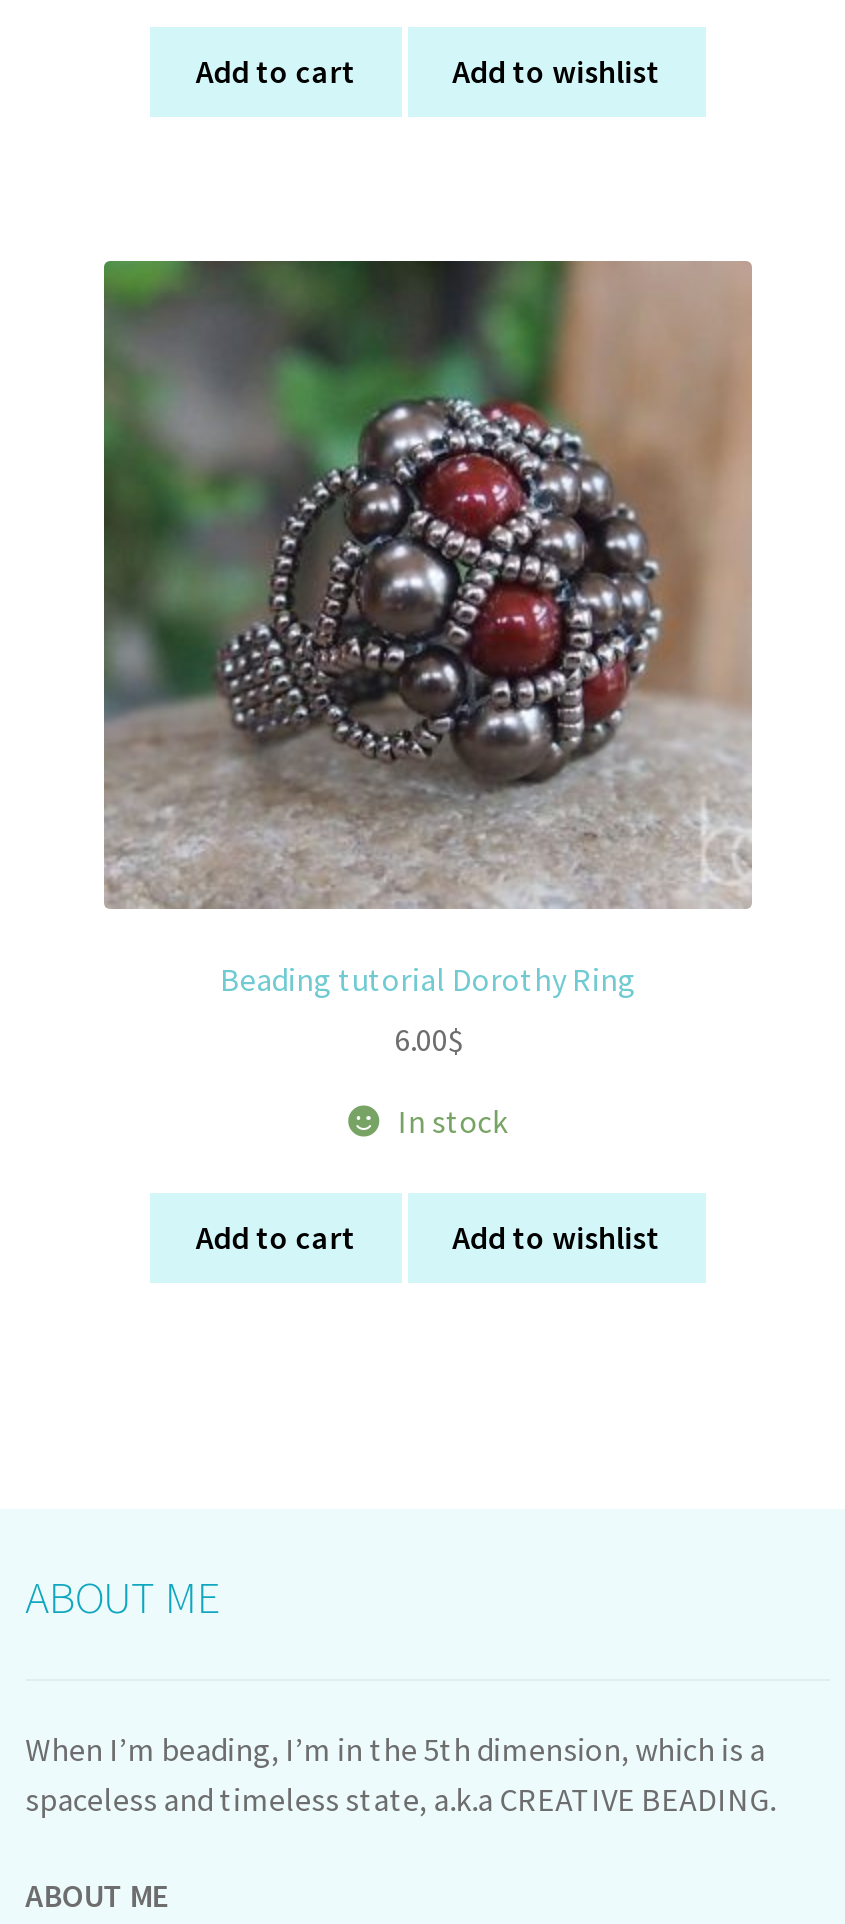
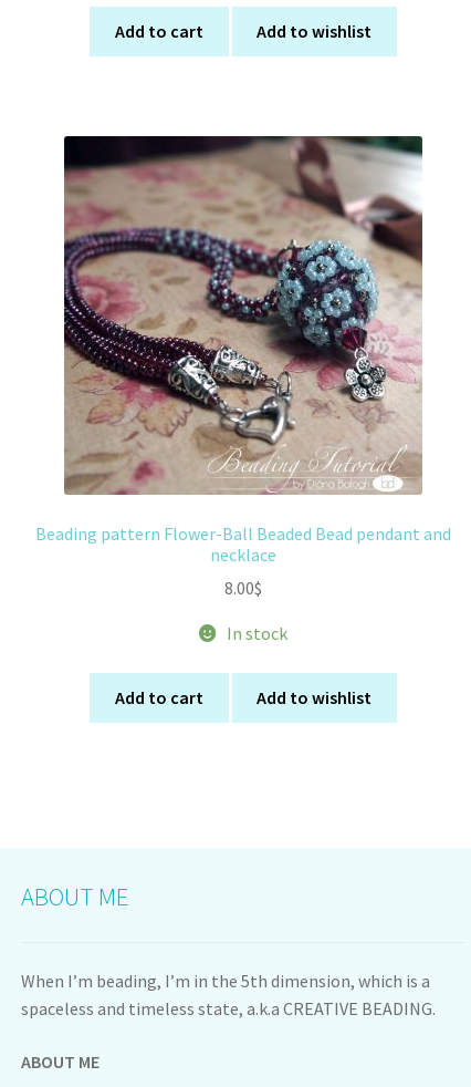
[102,259,754,998] [image] | Beading tutorial Dorothy Ring -> [35,135,451,565] [image] | Beading pattern Flower-Ball Beaded Bead pendant and | necklace
[394,1020,462,1060] 6.00$ -> [224,577,262,599] 8.00$

